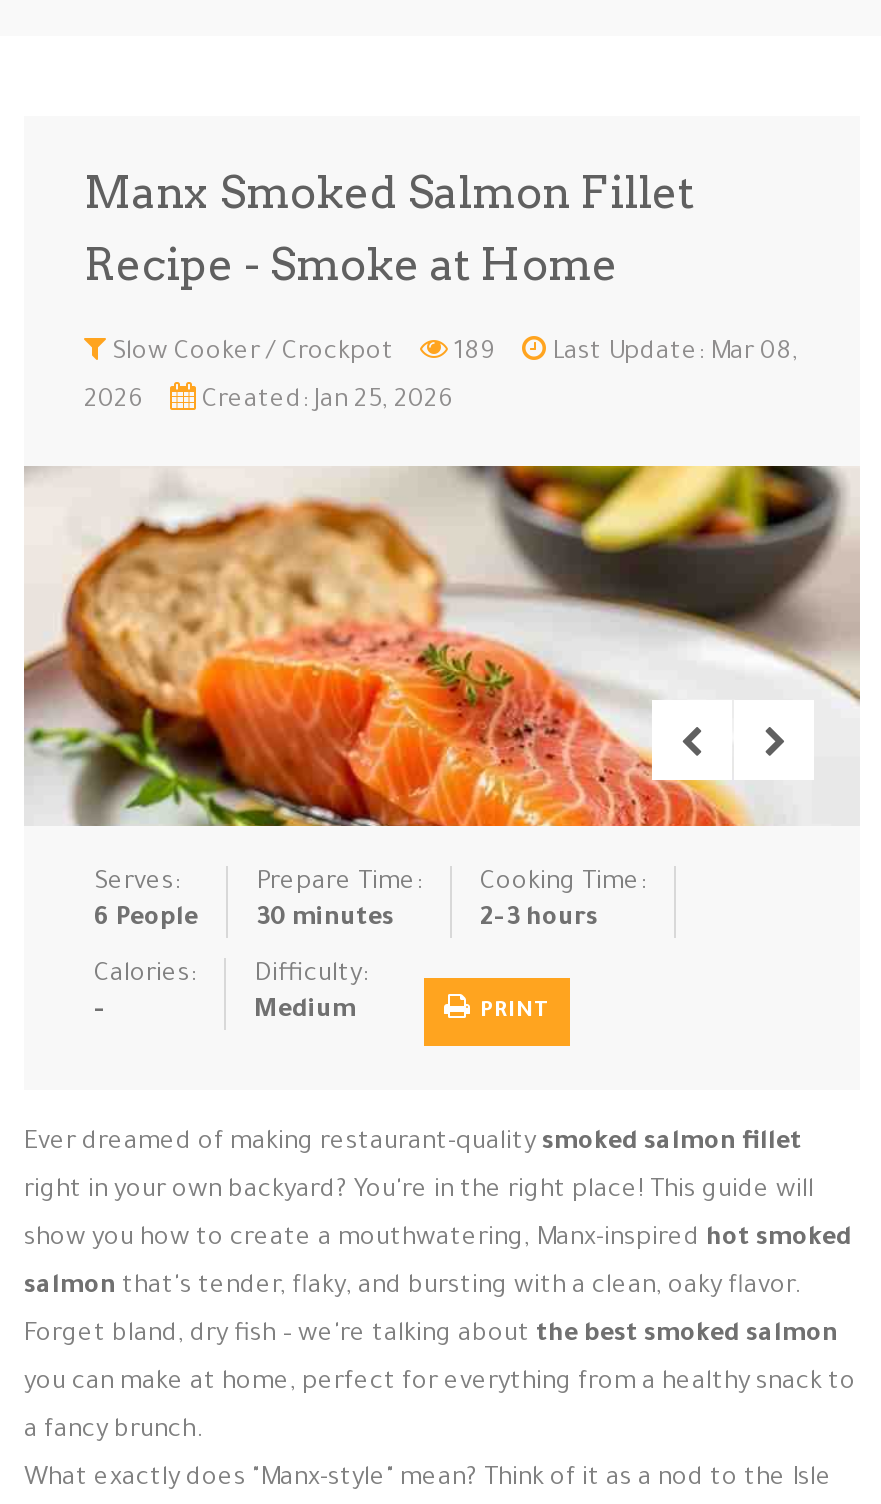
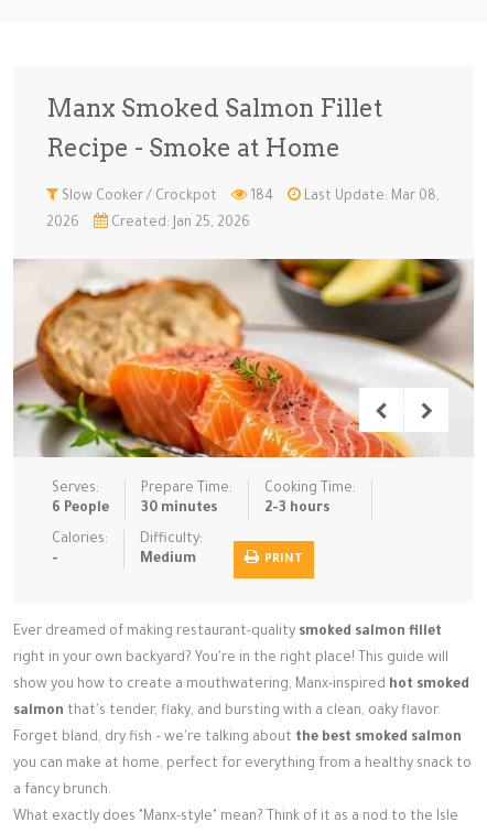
[448,340,496,368] 189 -> [247,190,273,205] 184

